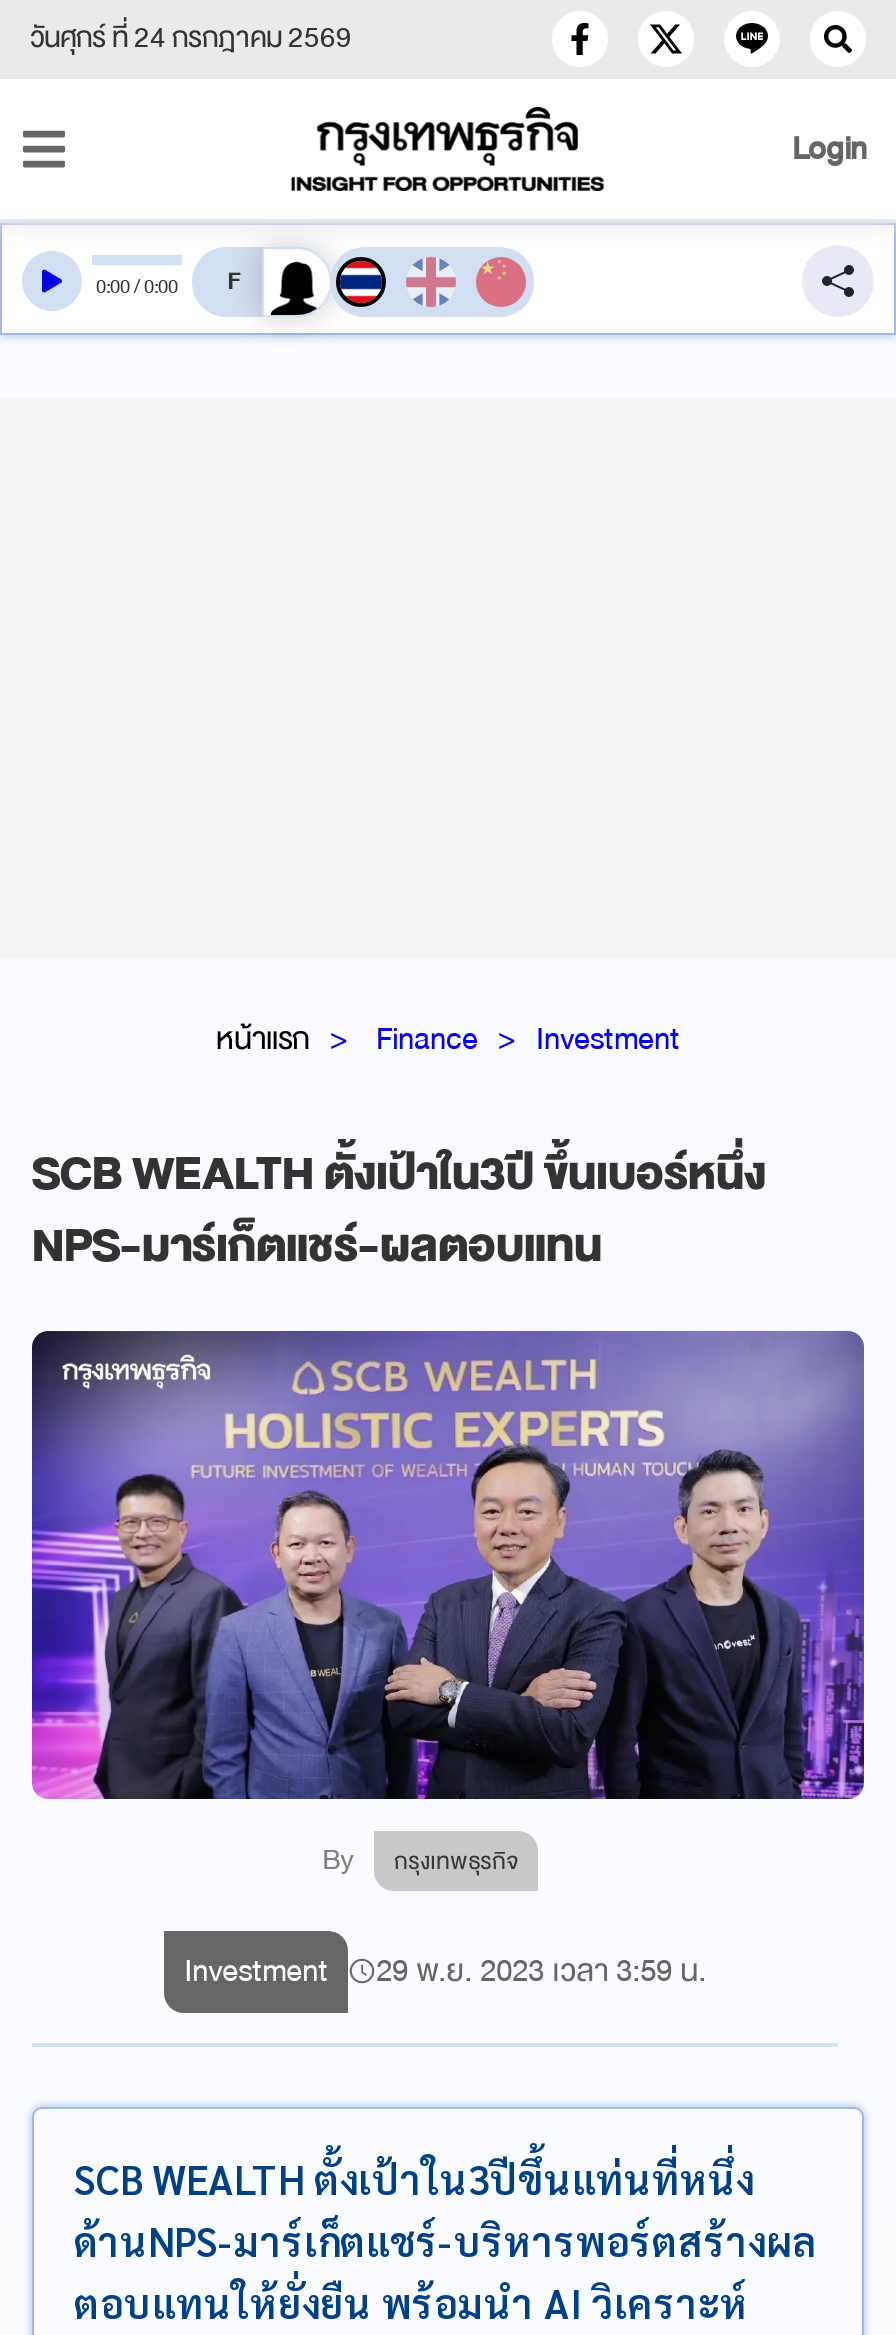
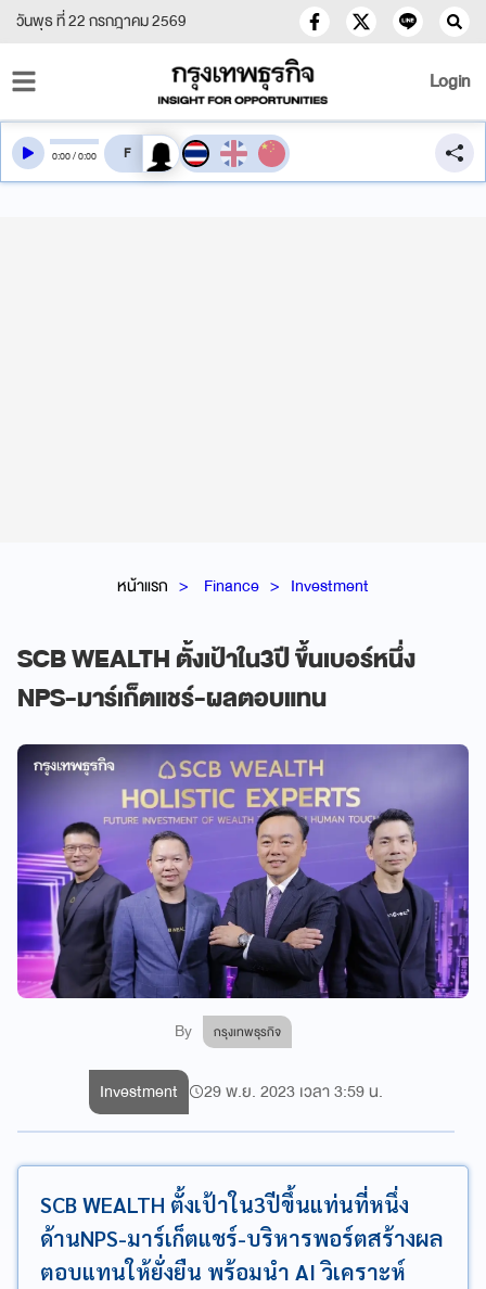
[30,13,352,63] วันศุกร์ ที่ 24 กรกฎาคม 2569 -> [16,8,187,35] วันพุธ ที่ 22 กรกฎาคม 2569

